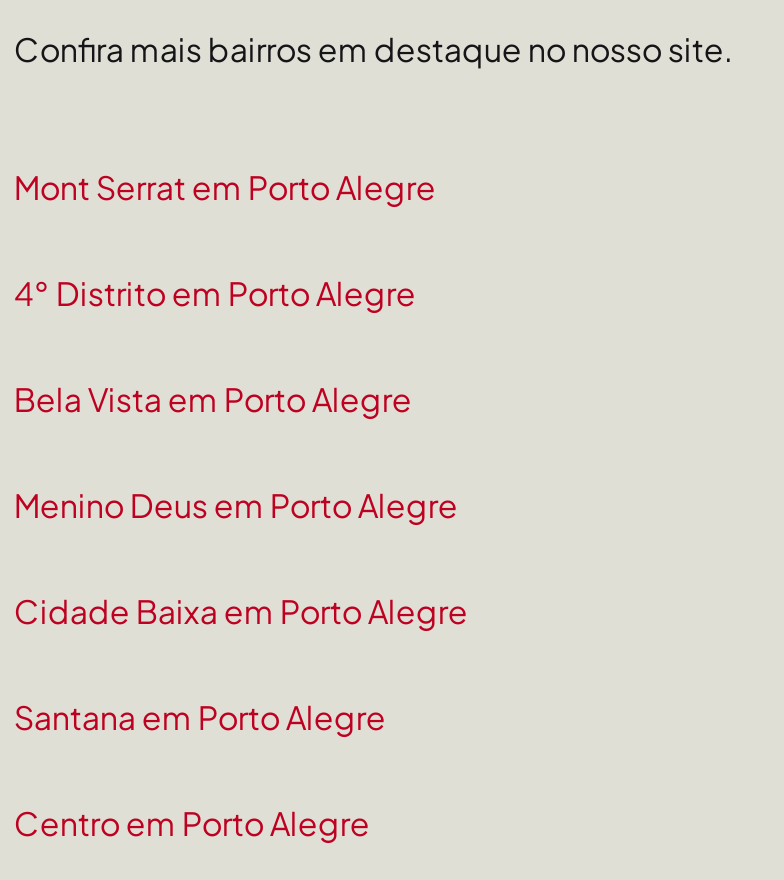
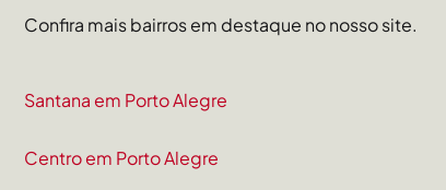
[14,165,468,631] Mont Serrat em Porto Alegre | 4° Distrito em Porto Alegre | Bela Vista em Porto Alegre | Menino Deus em Porto Alegre | Cidade Baixa em Porto Alegre -> none

